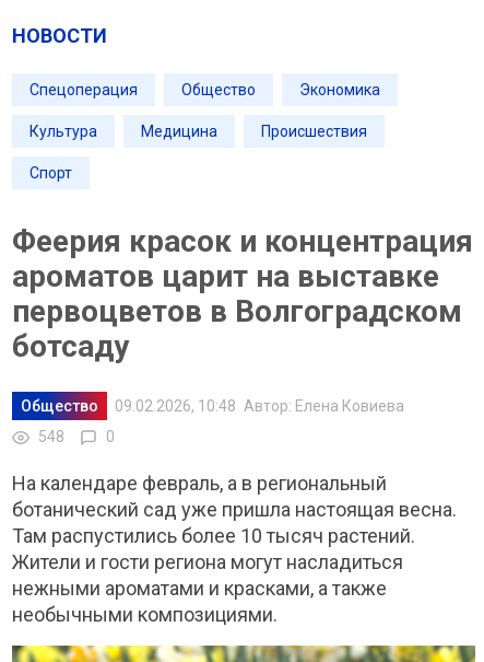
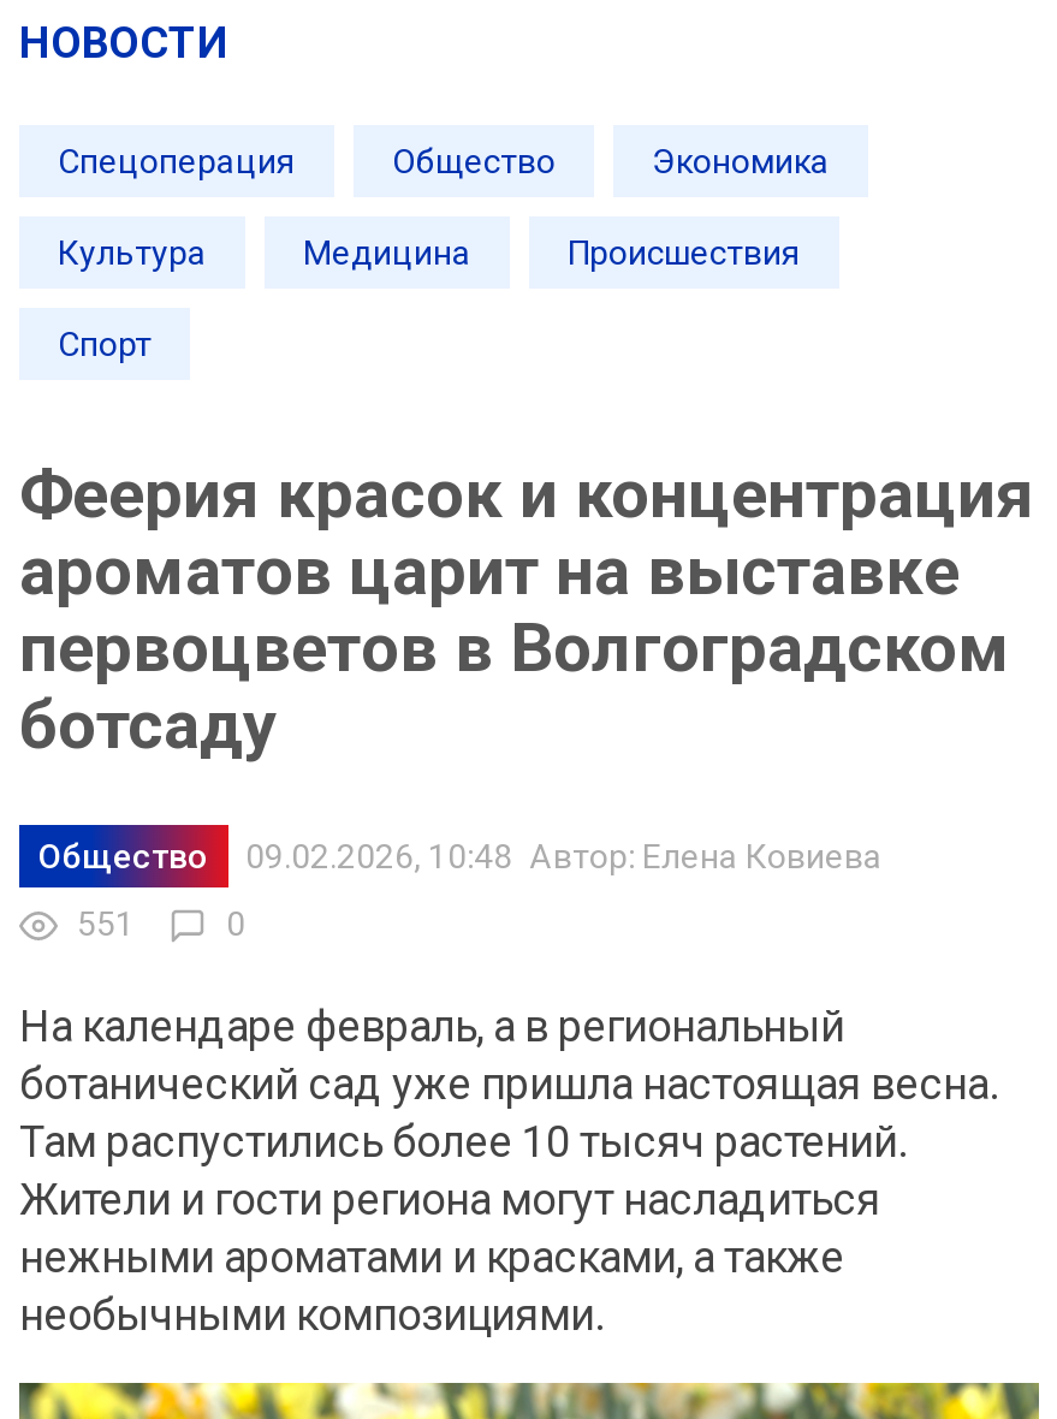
[38,428,64,445] 548 -> [77,905,135,943] 551

